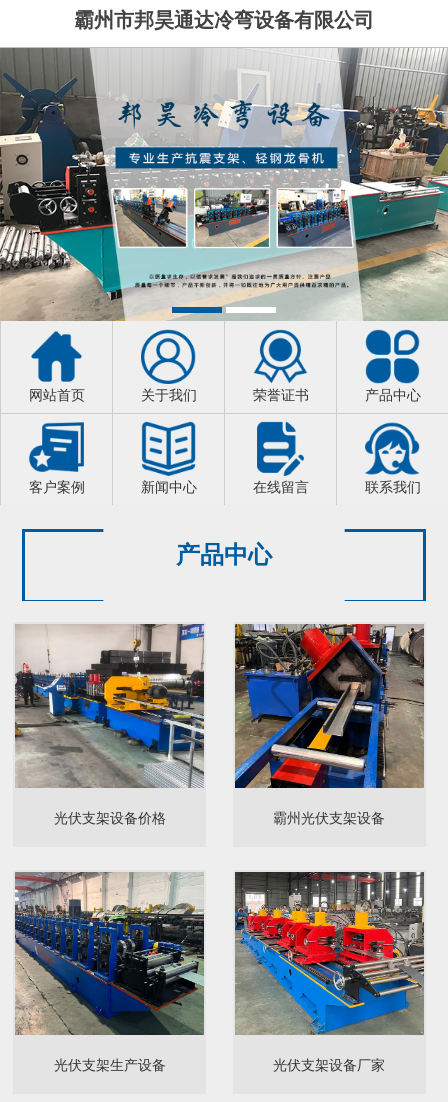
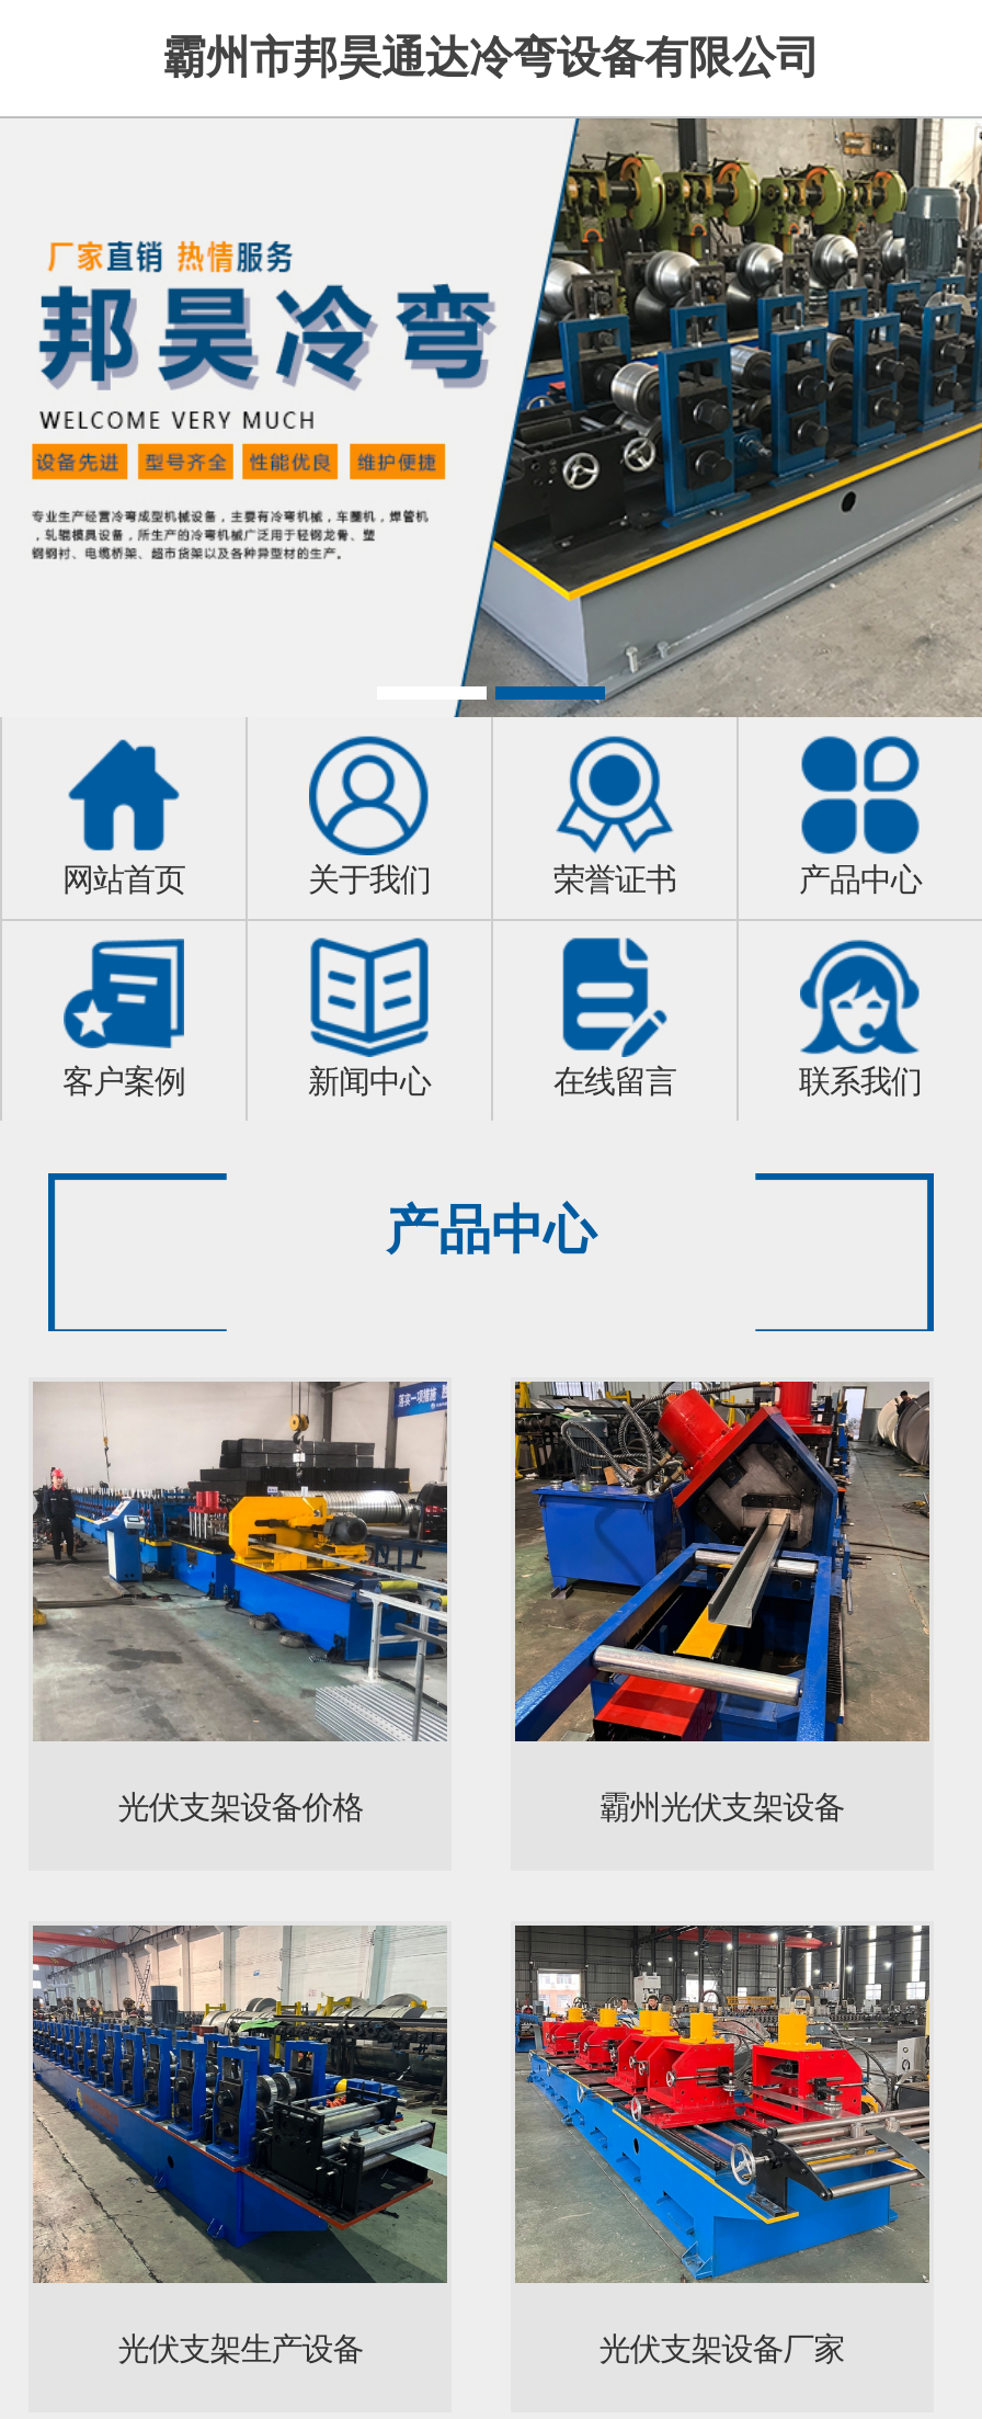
[3,47,445,322] [image] -> [7,116,975,717] [image]

